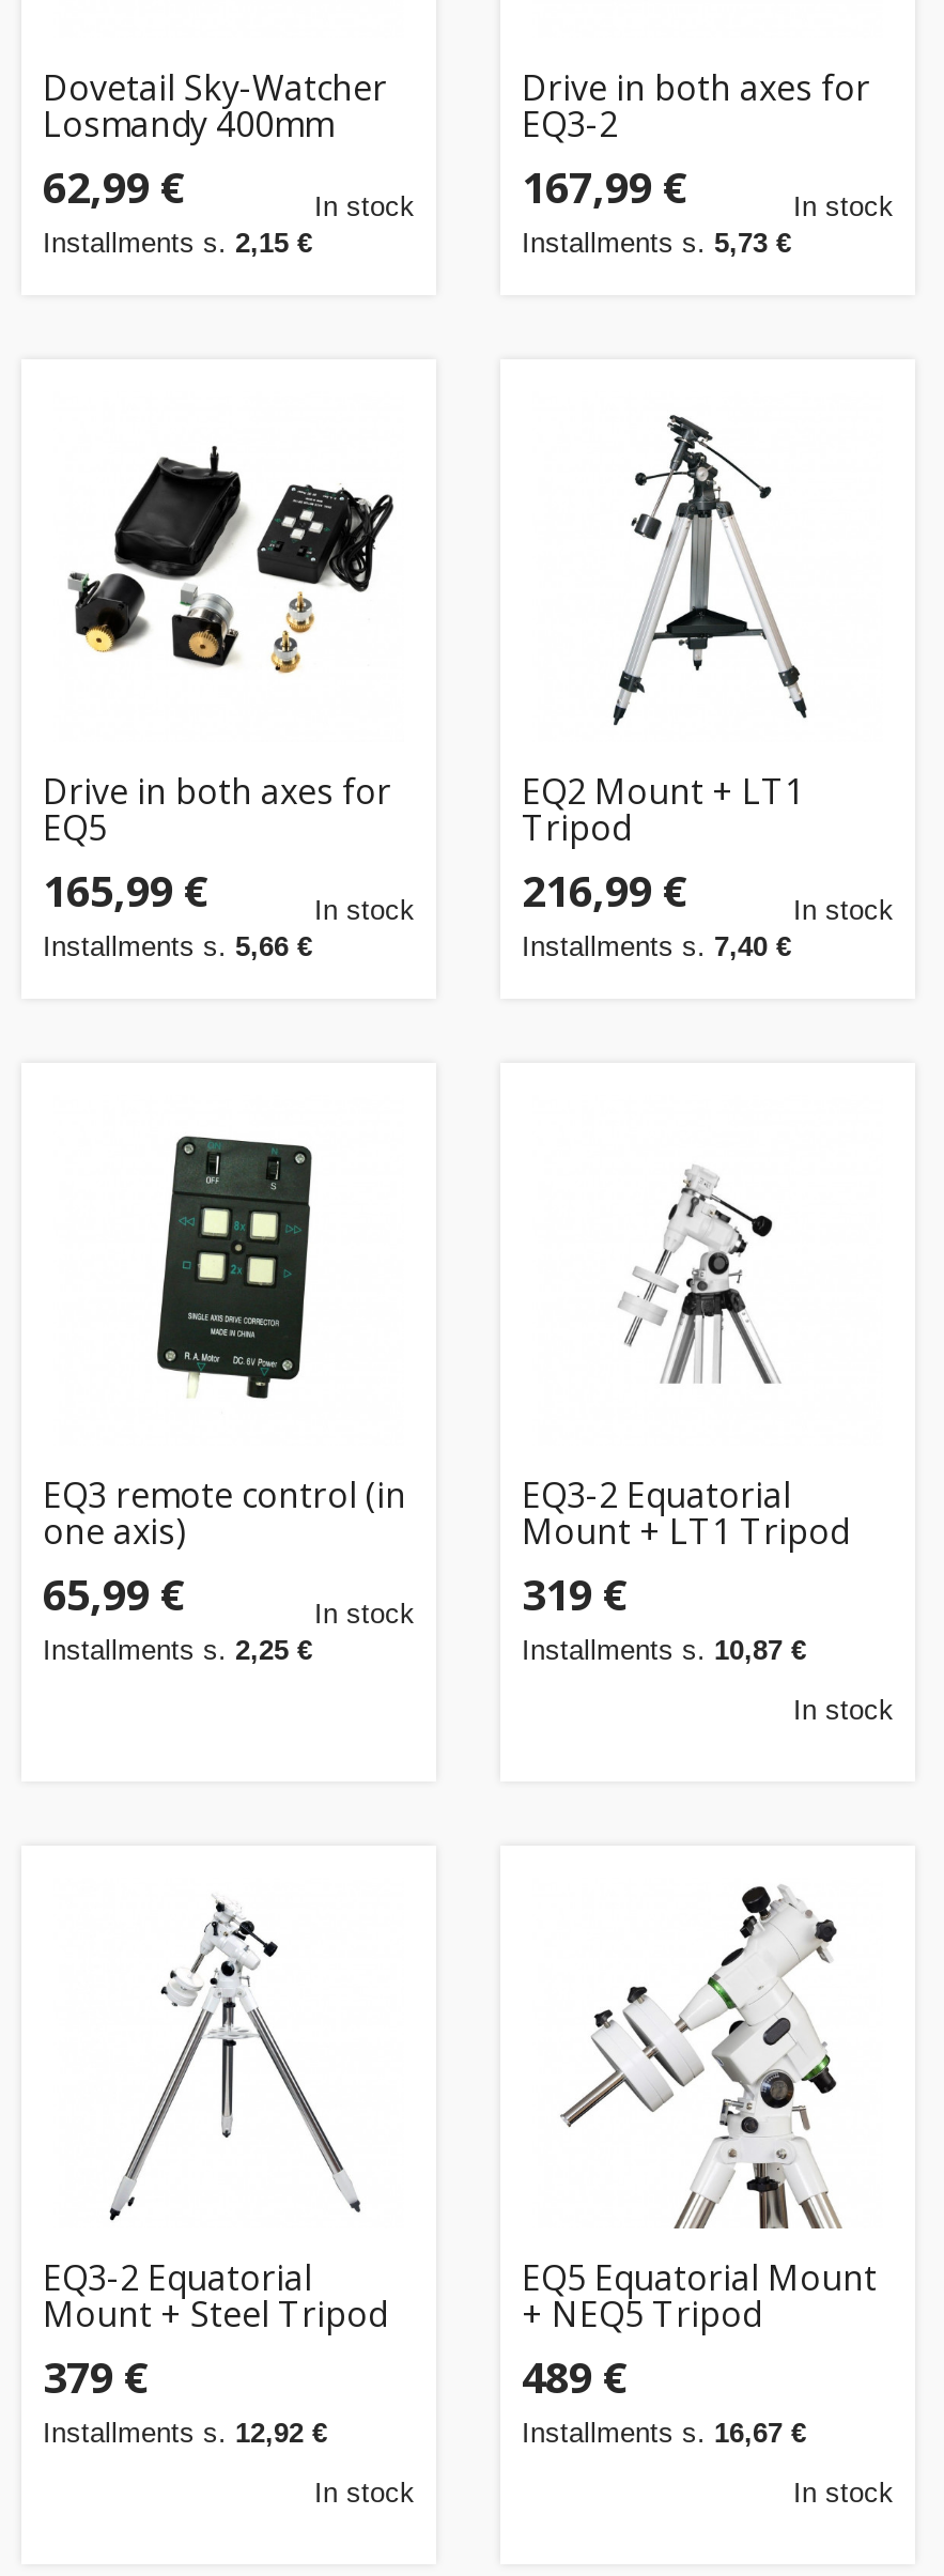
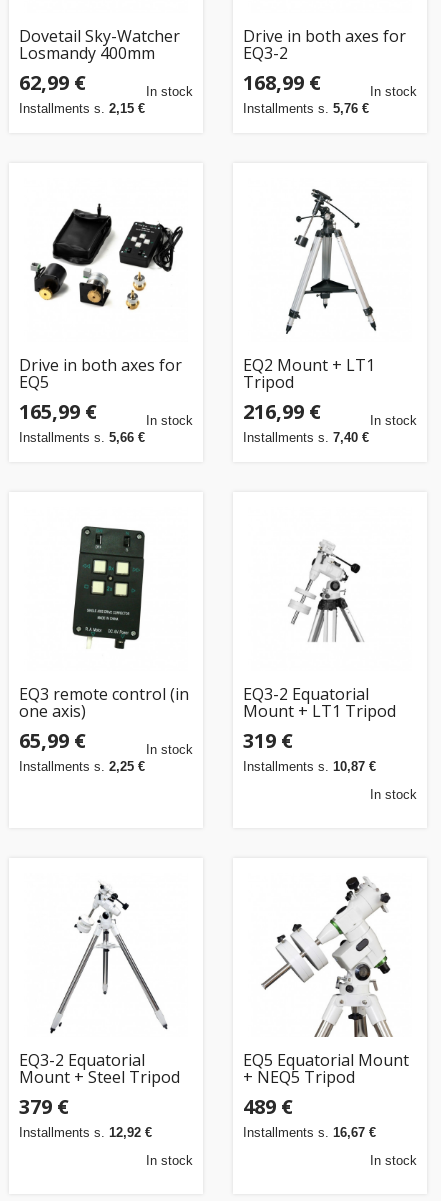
[522,158,688,216] 167,99 € -> [243,69,321,96] 168,99 €
[522,227,791,259] Installments s. 5,73 € -> [243,101,369,116] Installments s. 5,76 €

